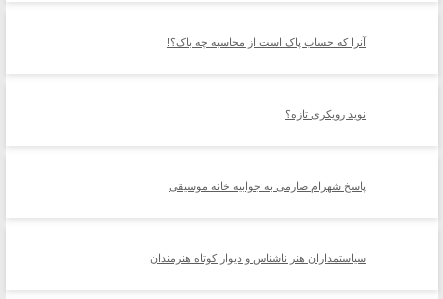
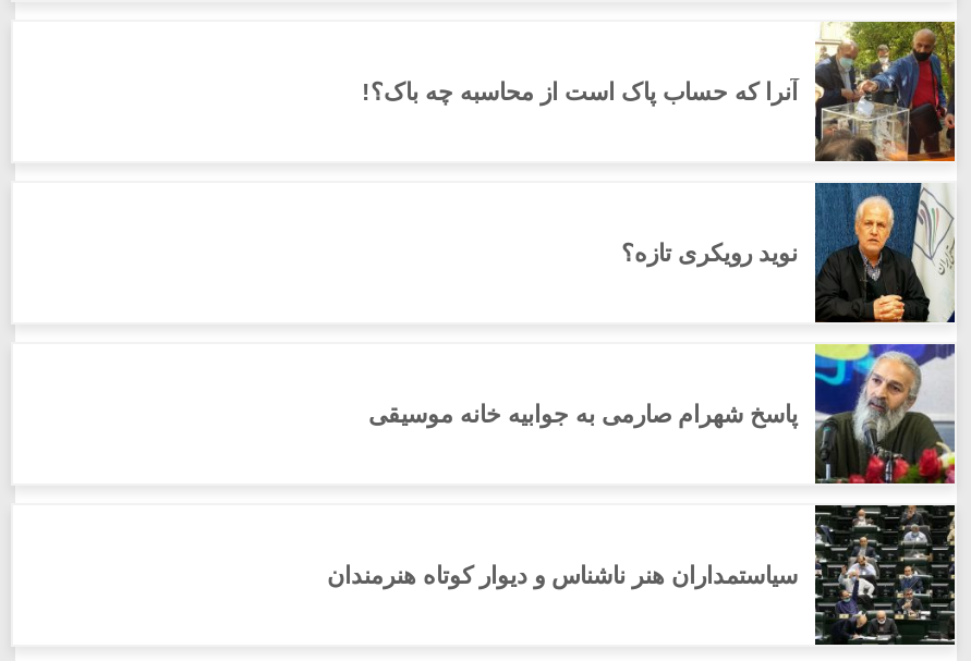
none -> [813,20,957,163] [image]
none -> [813,181,957,325] [image]
none -> [813,342,957,486] [image]
none -> [813,503,957,647] [image]

